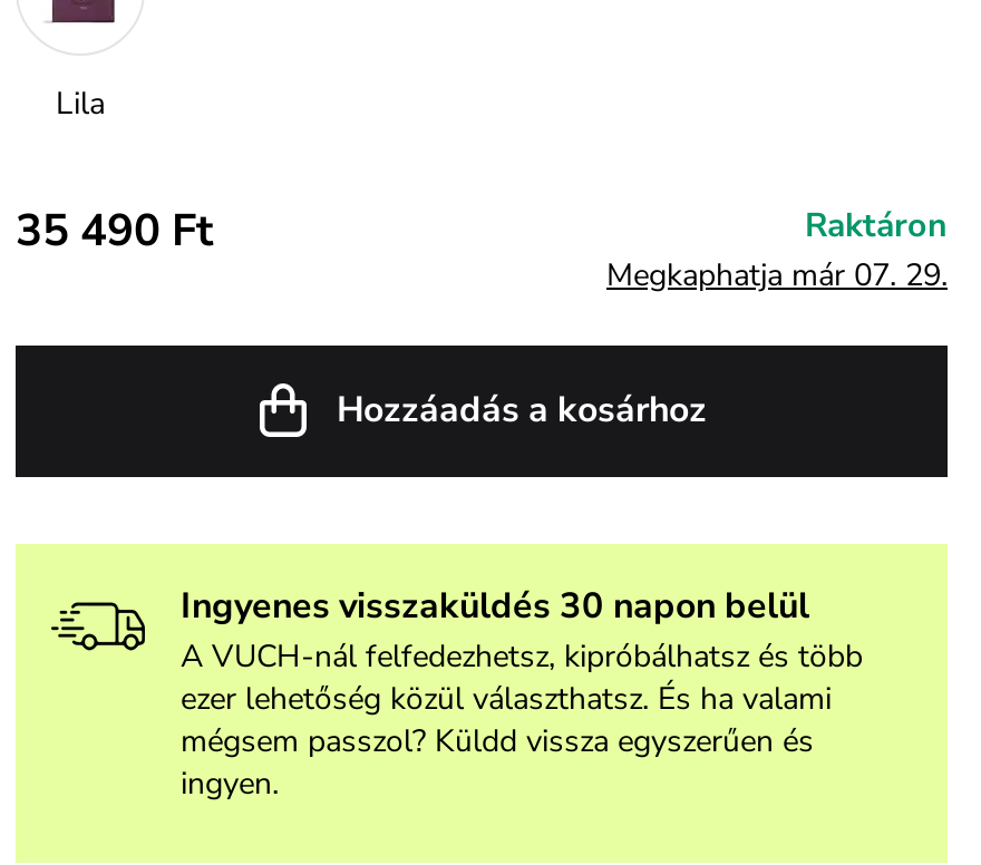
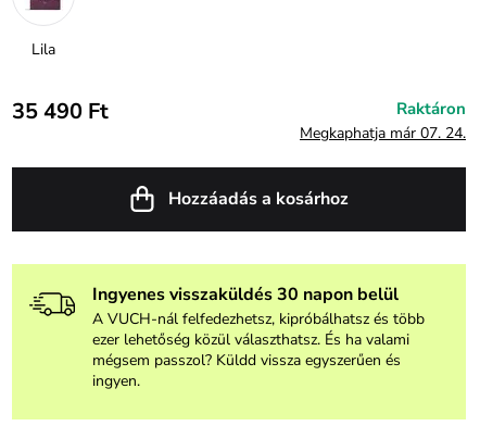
[606,253,948,295] Megkaphatja már 07. 29. -> [300,123,466,144] Megkaphatja már 07. 24.

